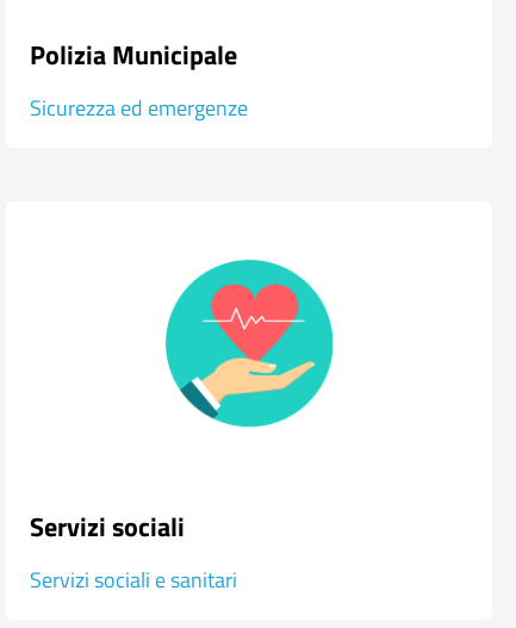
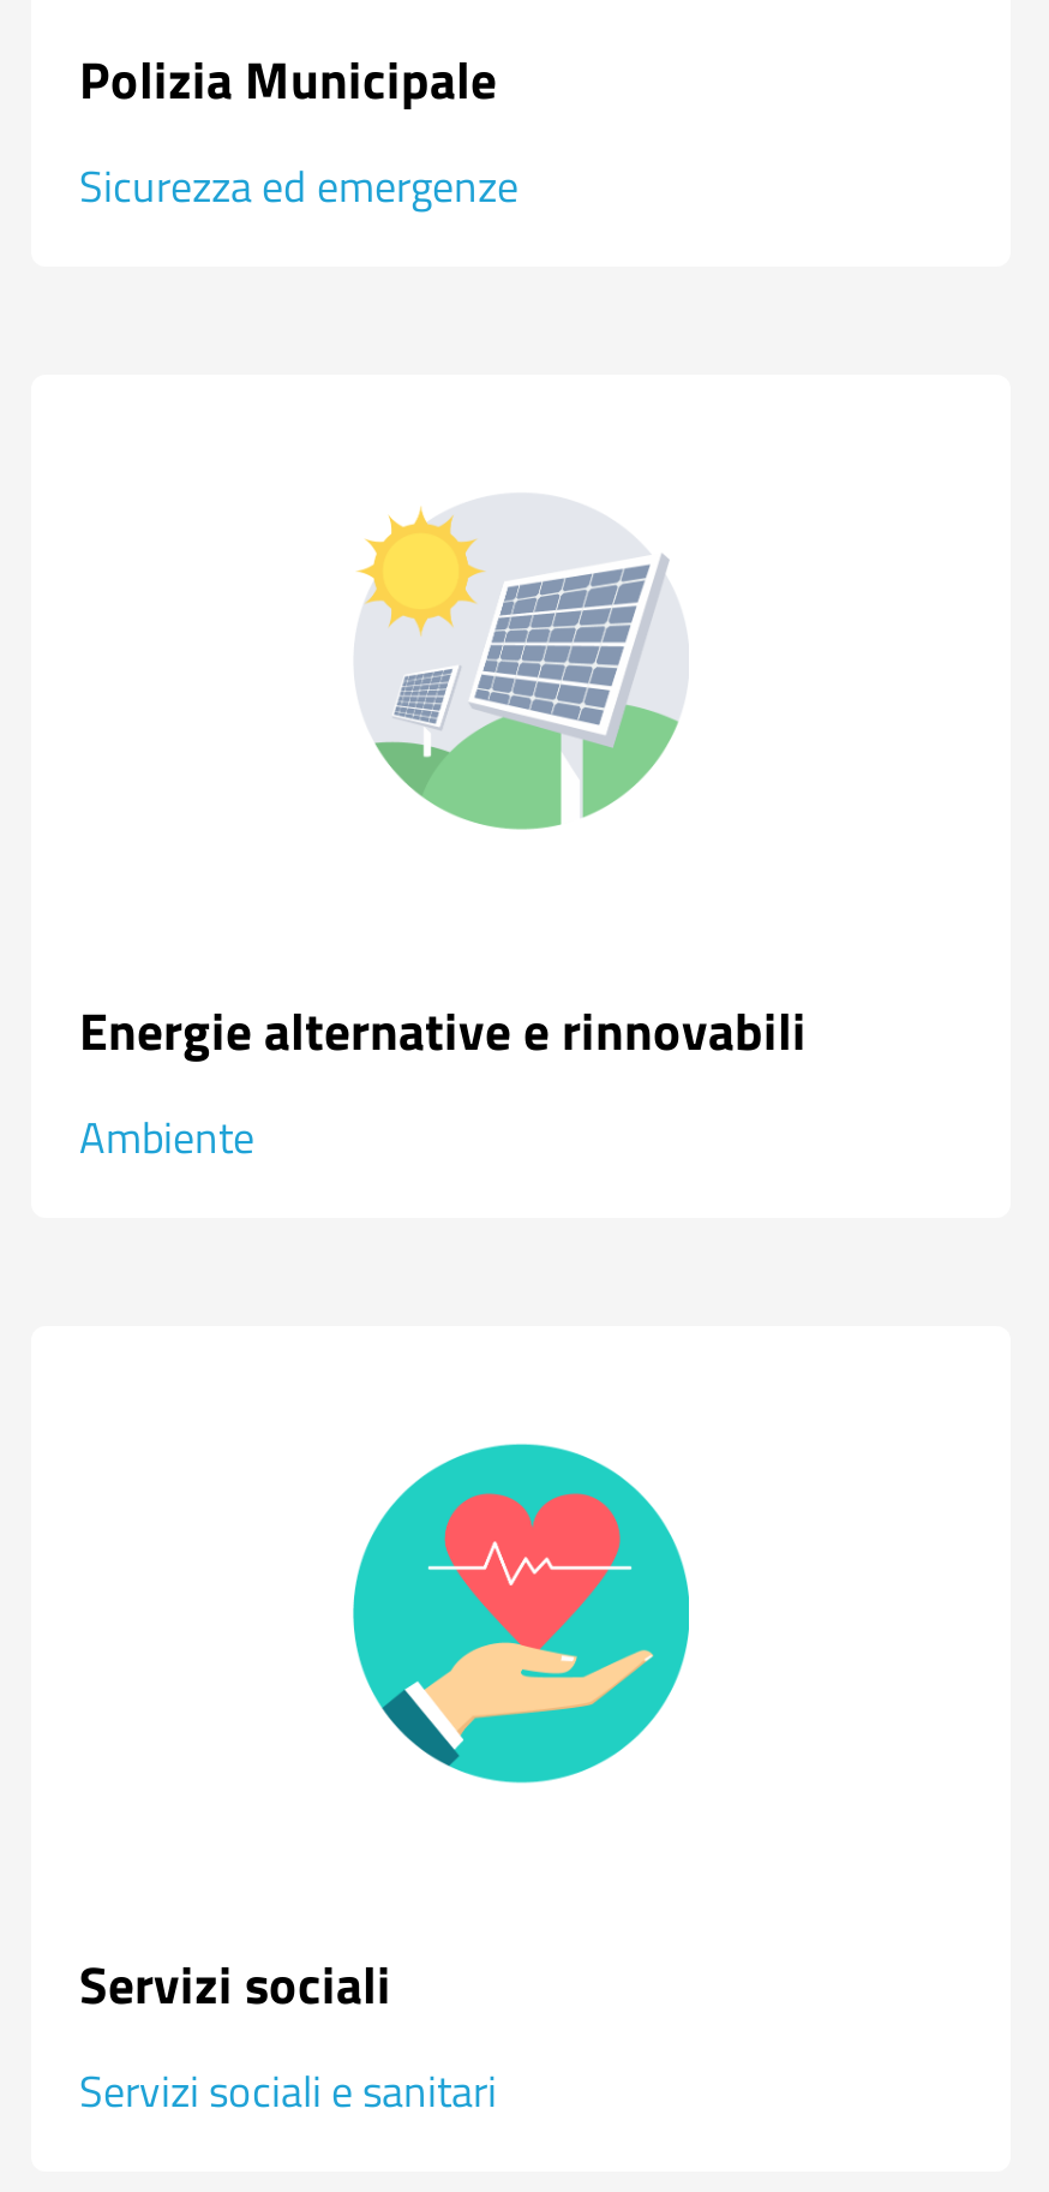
none -> [79,993,807,1170] Energie alternative e rinnovabili | Ambiente
none -> [358,497,684,831] [image]

